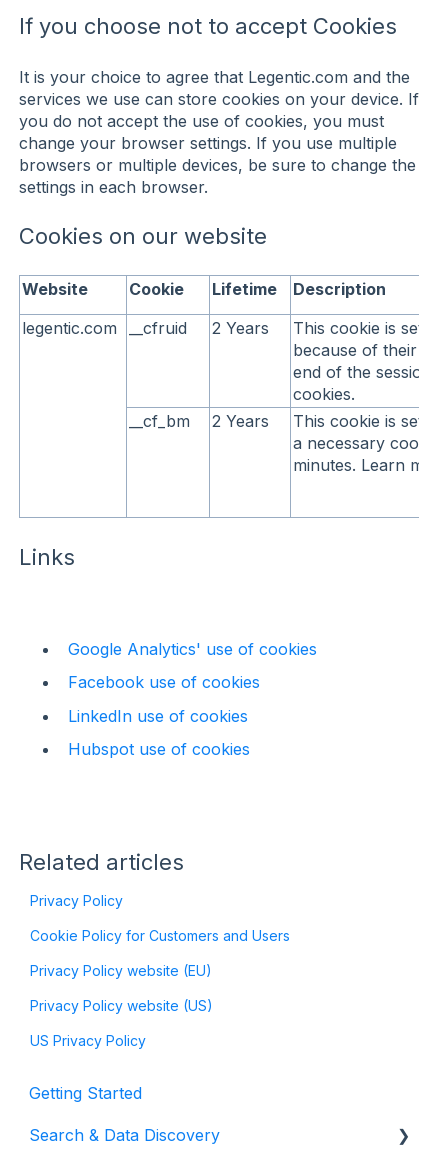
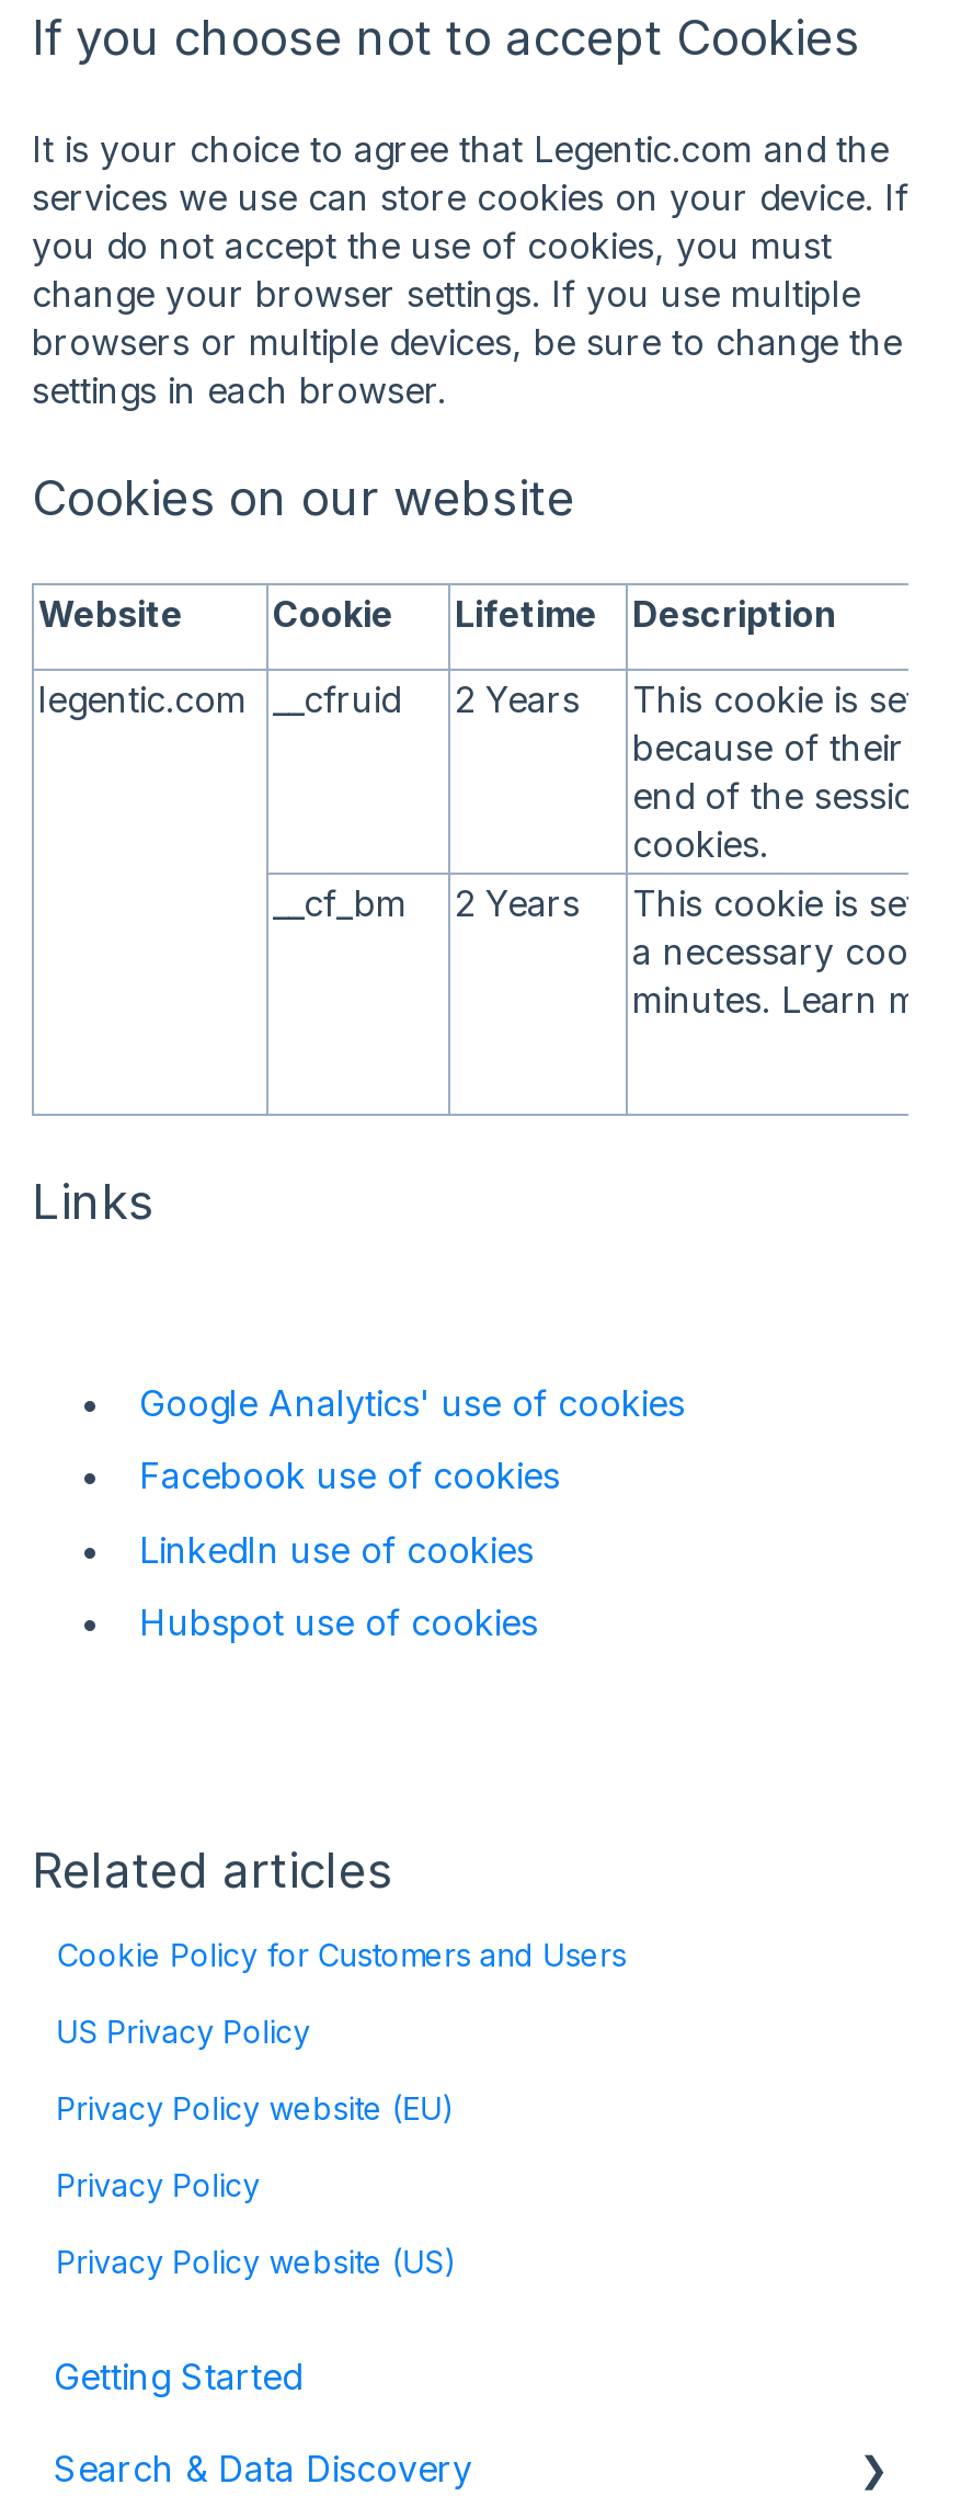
moved [30,892,123,909] -> [56,2166,260,2203]: Privacy Policy
moved [30,927,290,979] -> [56,1935,626,2126]: Cookie Policy for Customers and Users | Privacy Policy website (EU)
moved [30,997,213,1014] -> [56,2242,457,2280]: Privacy Policy website (US)
moved [30,1032,146,1049] -> [56,2012,311,2049]: US Privacy Policy

